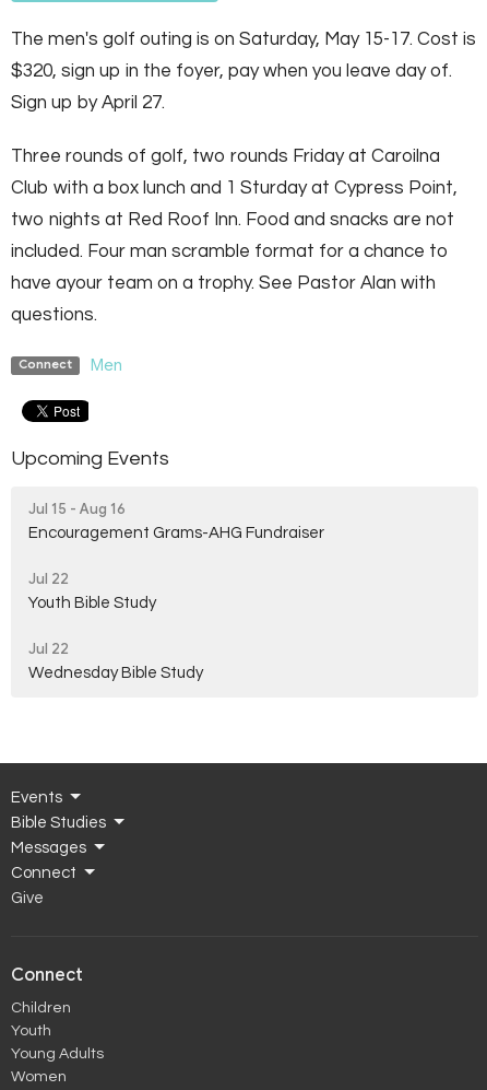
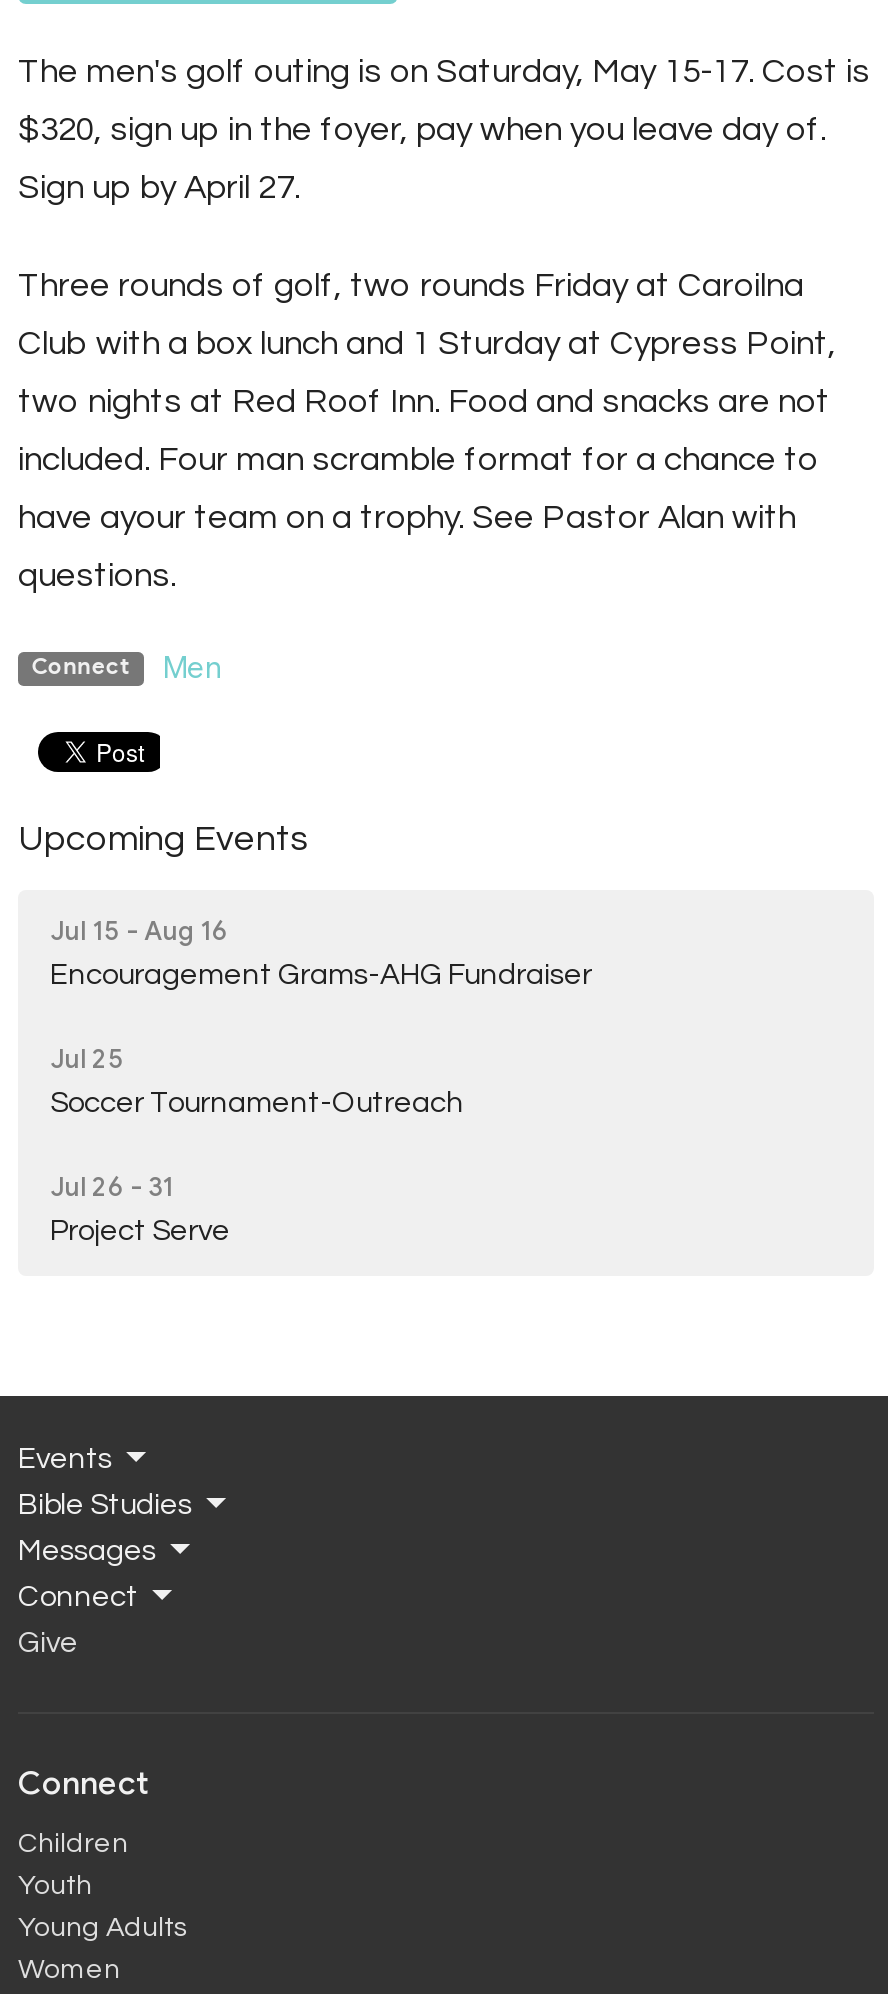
[28,569,156,611] Jul 22 | Youth Bible Study -> [50,1041,464,1117] Jul 25 | Soccer Tournament-Outreach
[28,639,203,681] Jul 22 | Wednesday Bible Study -> [50,1169,230,1245] Jul 26 - 31 | Project Serve

